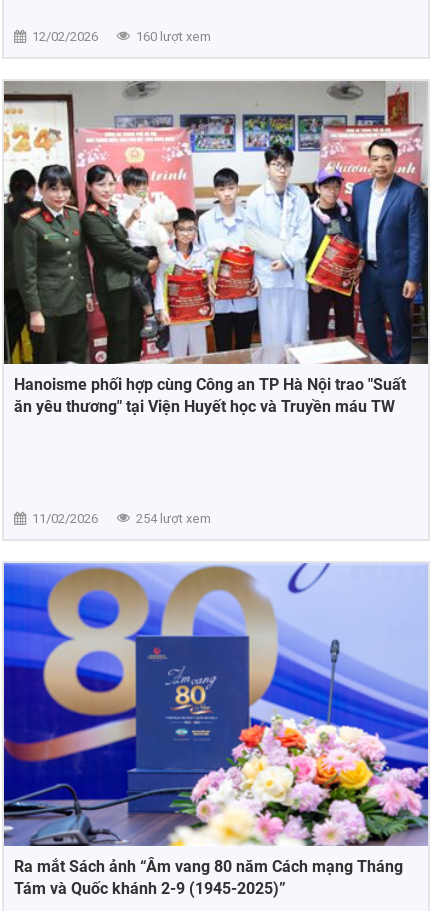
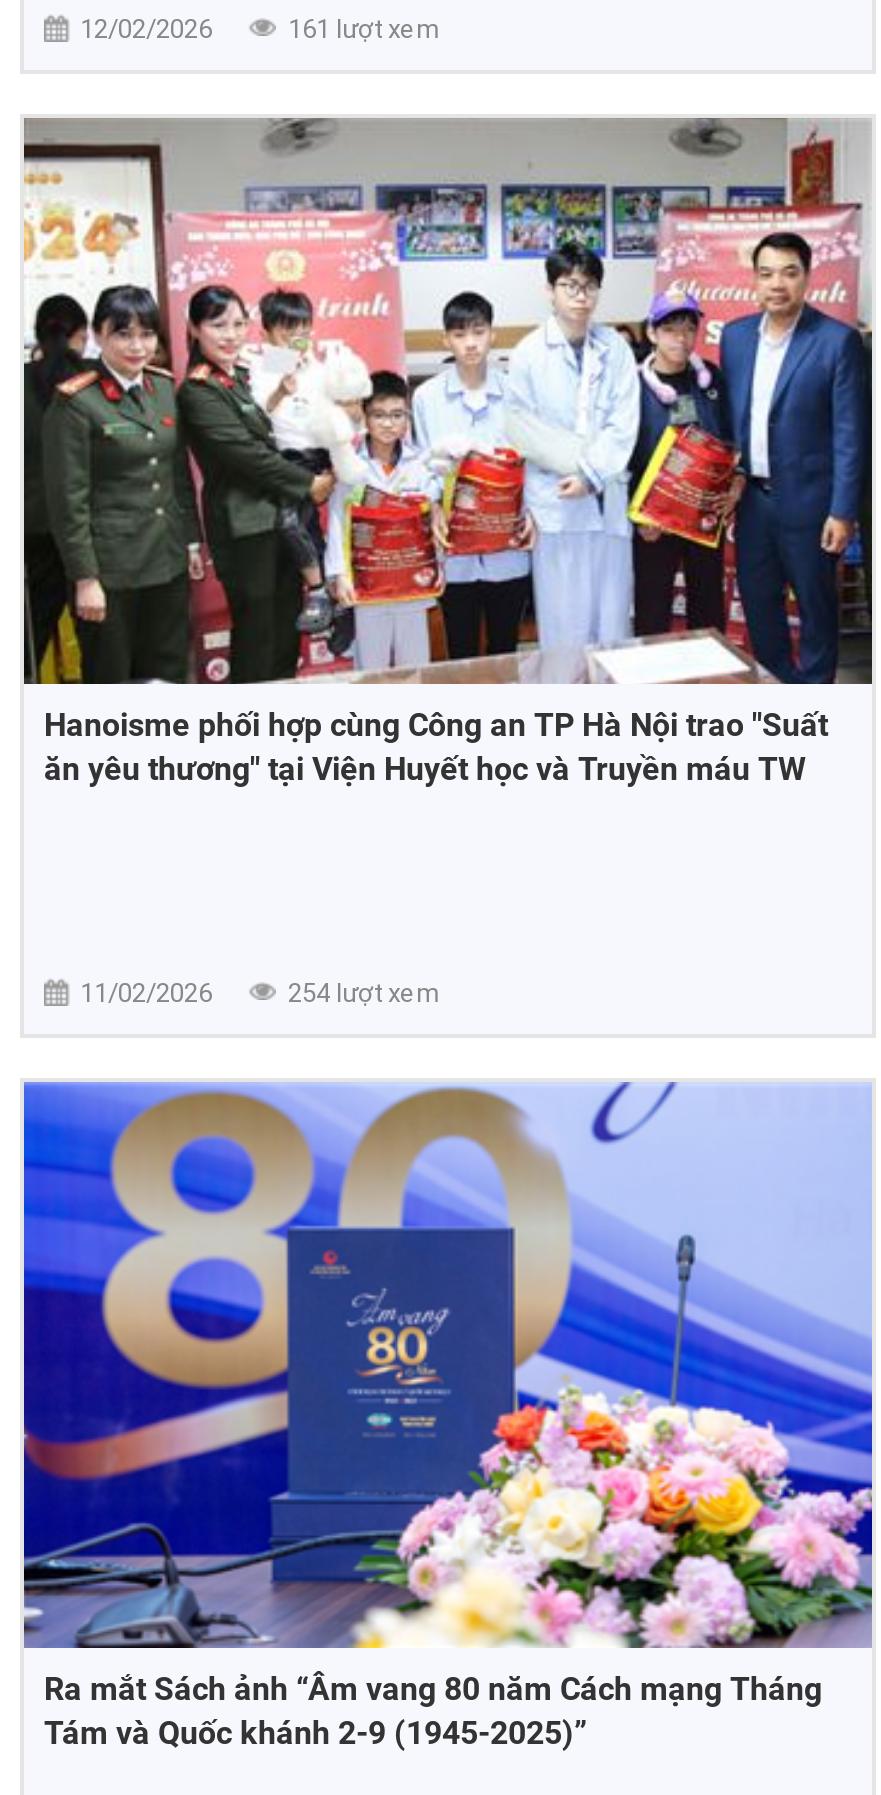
[136,29,211,44] 160 lượt xem -> [288,14,438,44] 161 lượt xem

